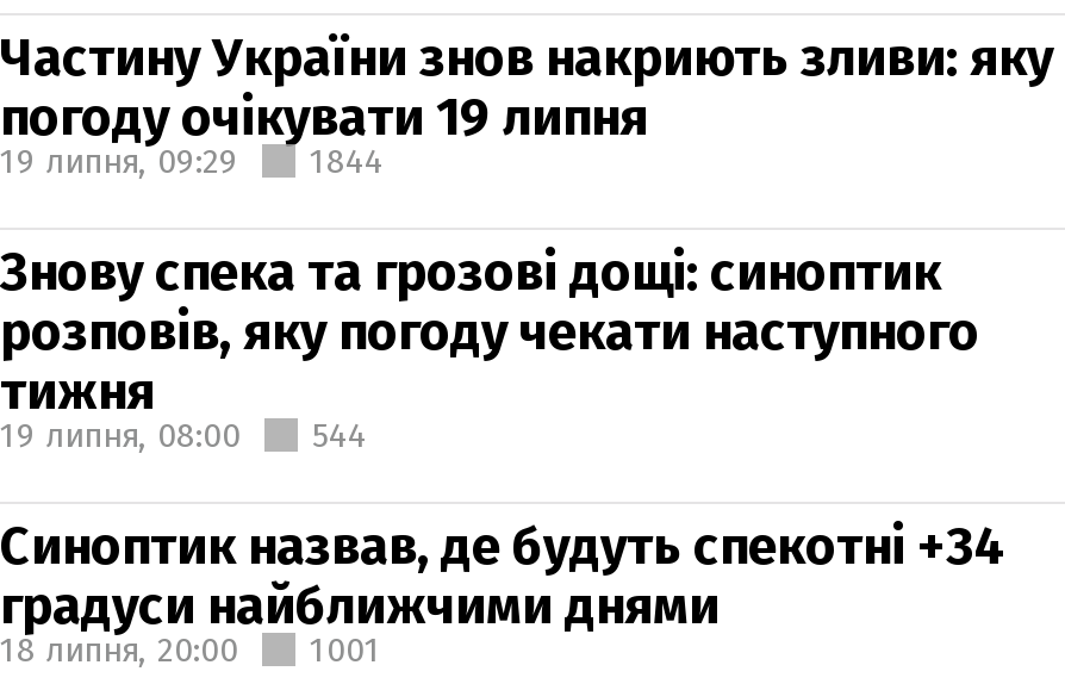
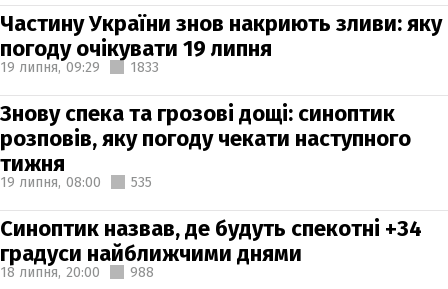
[0,141,384,181] 19 липня, 09:29 1844 -> [0,58,159,75] 19 липня, 09:29 1833
[0,415,367,455] 19 липня, 08:00 544 -> [0,173,152,190] 19 липня, 08:00 535
[0,629,381,670] 18 липня, 20:00 1001 -> [0,263,154,280] 18 липня, 20:00 988

